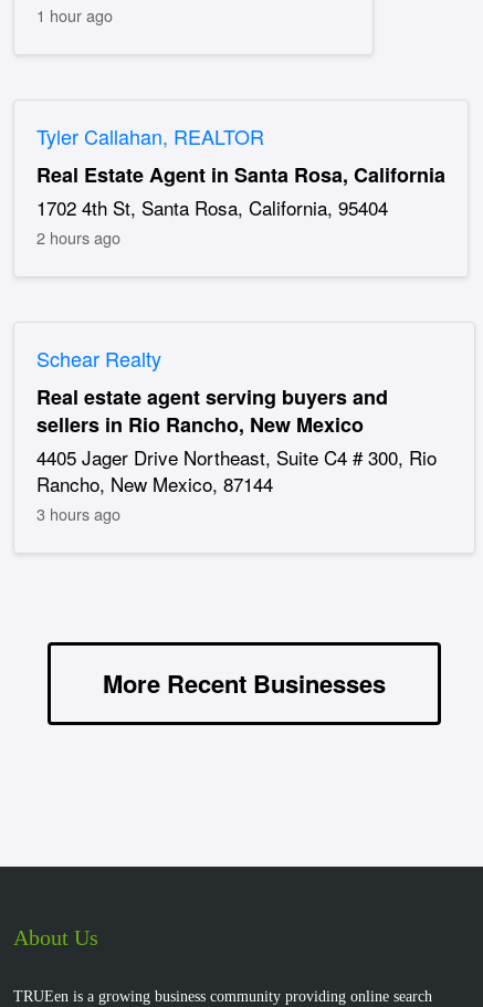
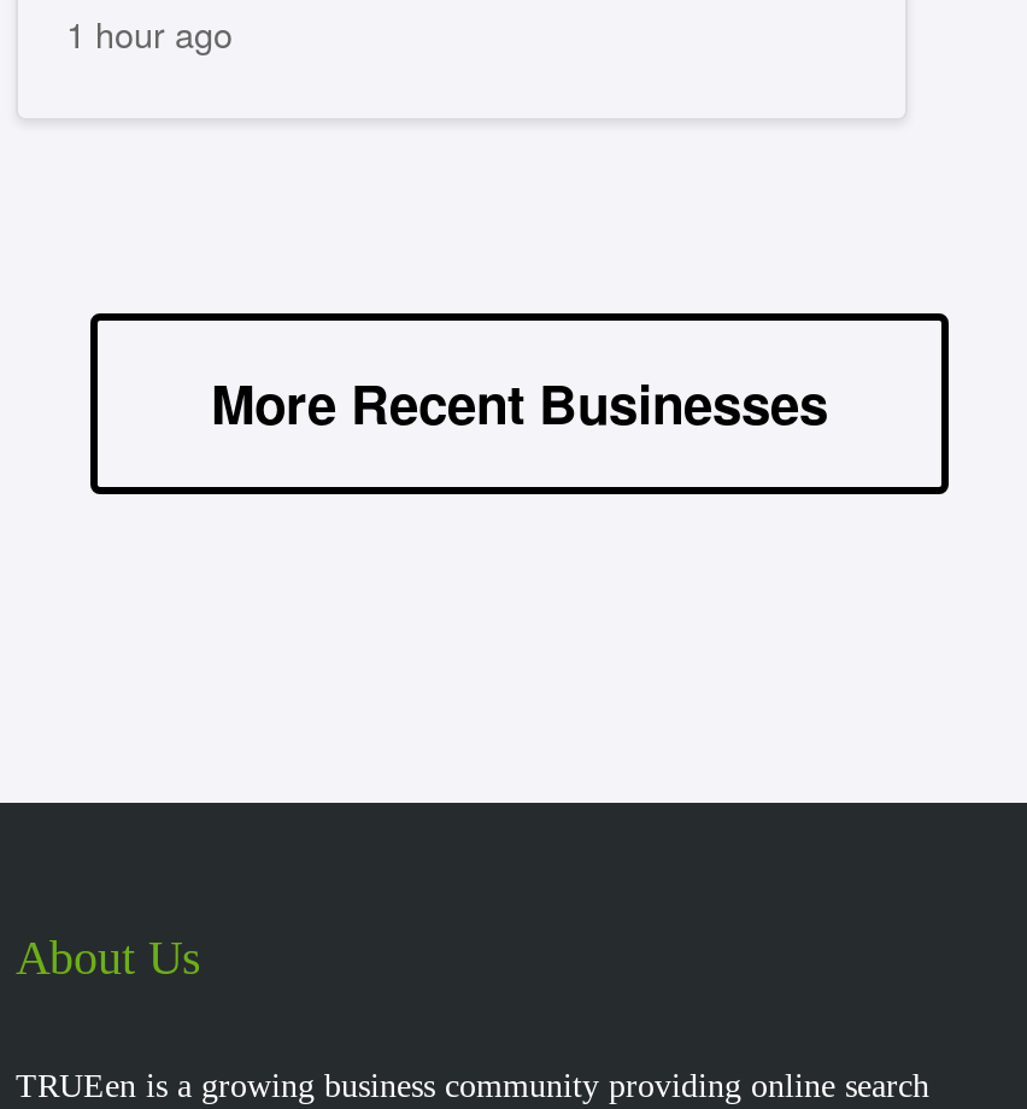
[36,121,445,248] Tyler Callahan, REALTOR | Real Estate Agent in Santa Rosa, California | 1702 4th St, Santa Rosa, California, 95404 | 2 hours ago -> none
[36,343,437,525] Schear Realty | Real estate agent serving buyers and | sellers in Rio Rancho, New Mexico | 4405 Jager Drive Northeast, Suite C4 # 300, Rio | Rancho, New Mexico, 87144 | 3 hours ago -> none

